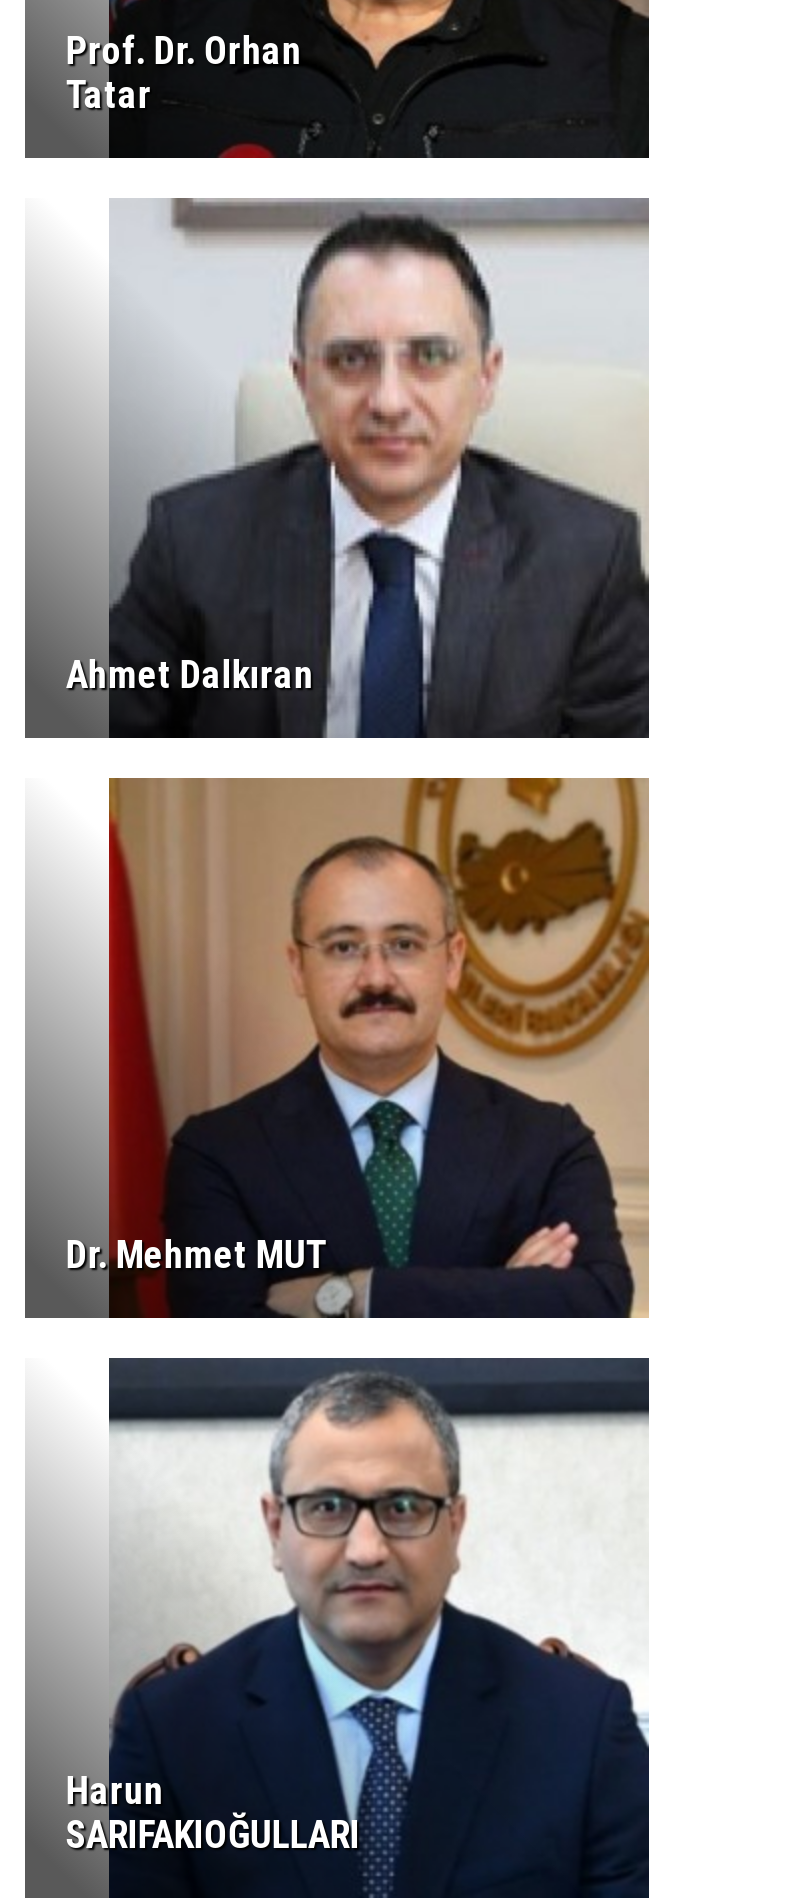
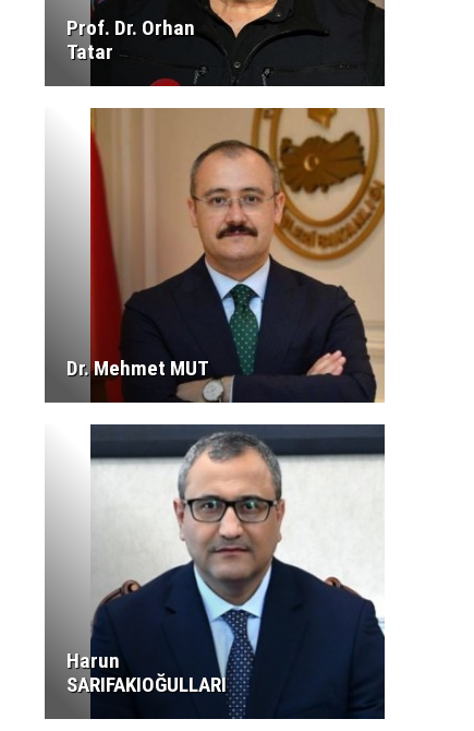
[66,198,649,738] [image] | Ahmet Dalkıran -> none

